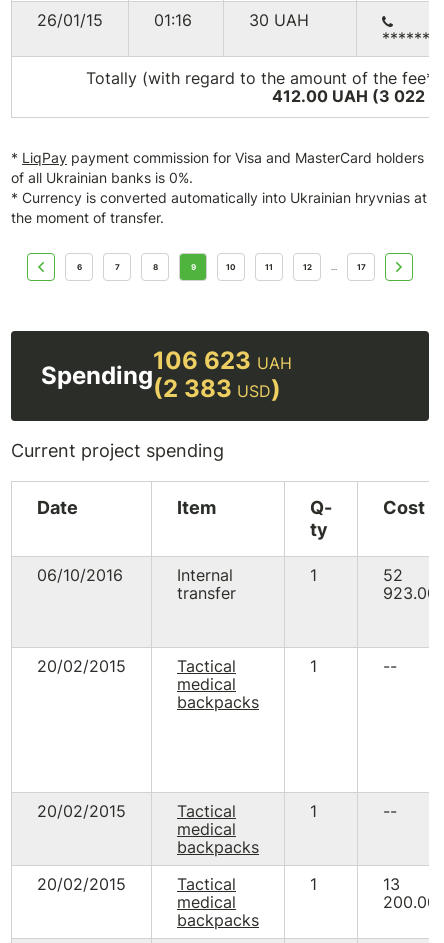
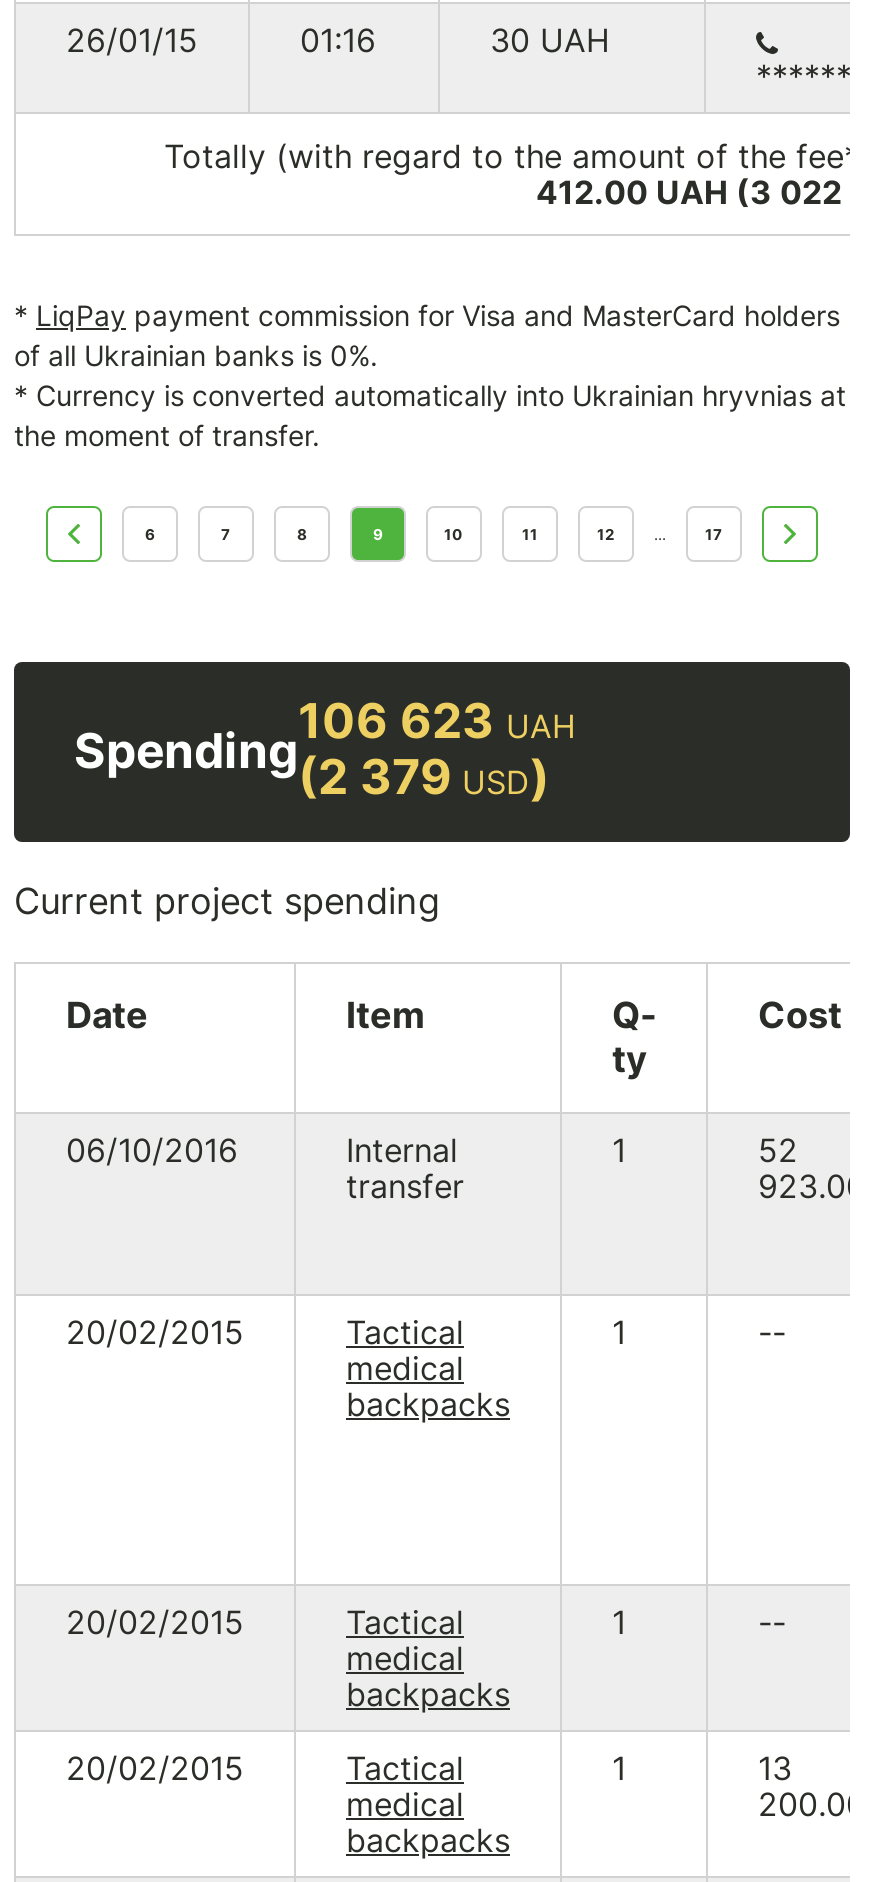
[41,361,281,403] Spending (2 383 USD) -> [74,723,550,807] Spending (2 379 USD)

